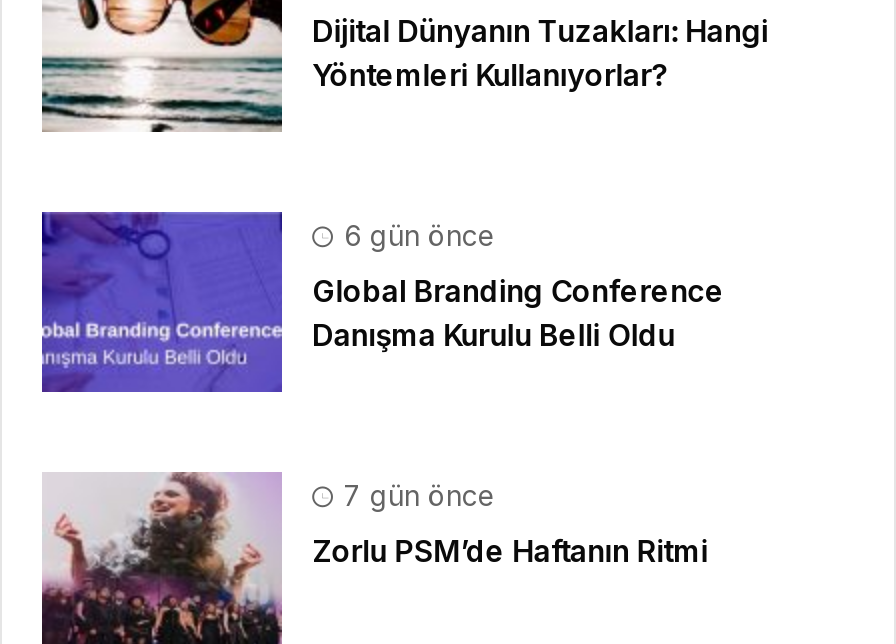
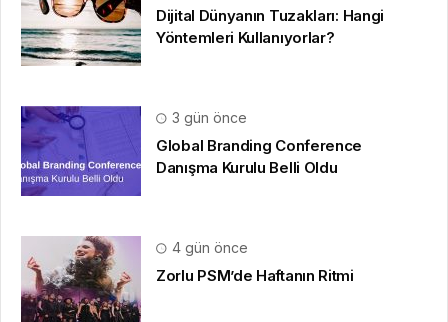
[336,217,496,251] 6 gün önce -> [168,109,247,126] 3 gün önce
[336,477,496,511] 7 gün önce -> [168,239,248,256] 4 gün önce

